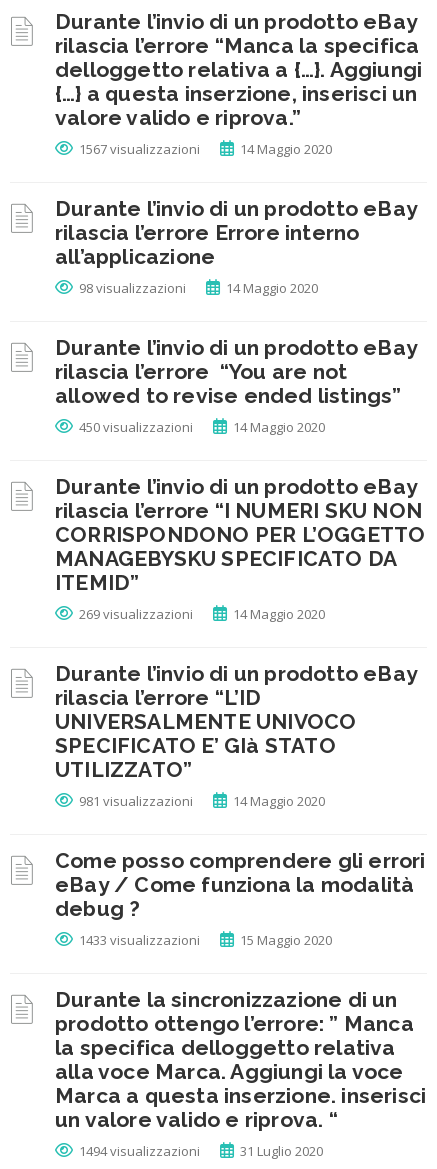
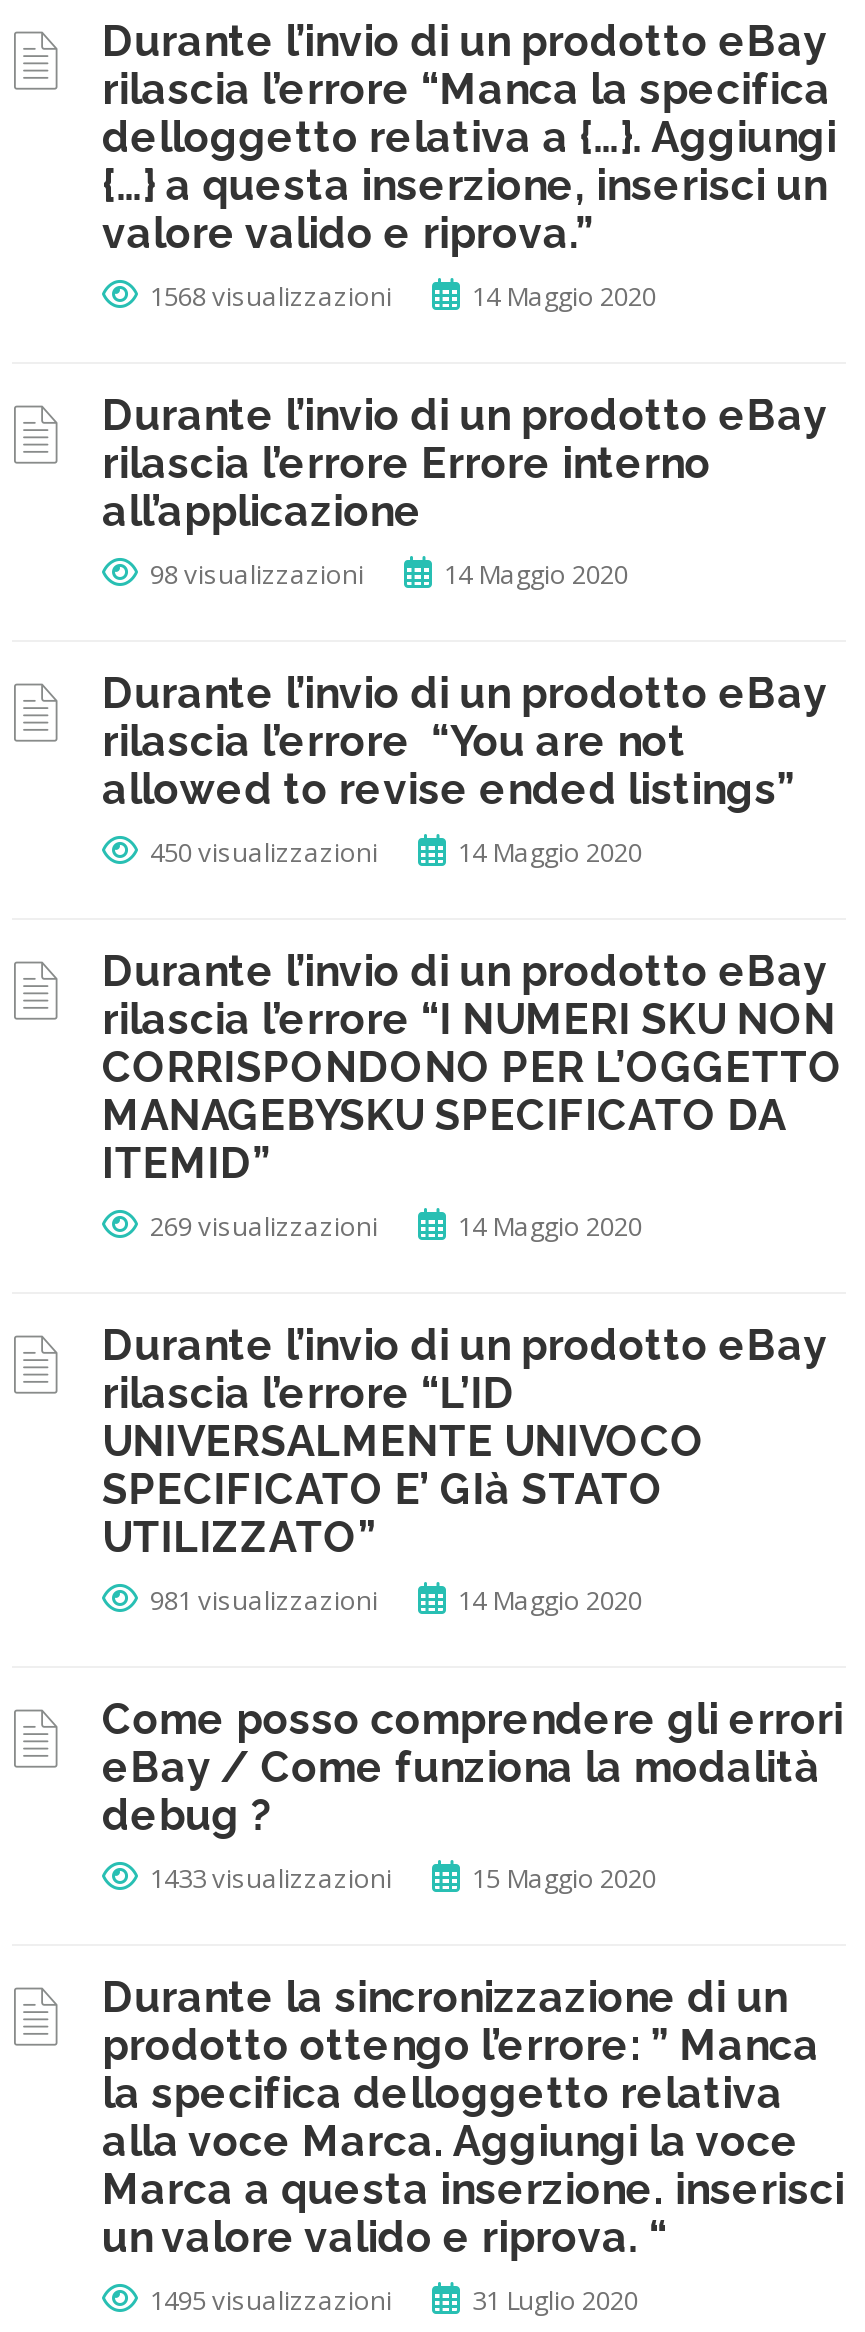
[79,140,200,158] 1567 visualizzazioni -> [150,278,392,314] 1568 visualizzazioni
[79,1142,200,1160] 1494 visualizzazioni -> [150,2282,392,2318] 1495 visualizzazioni

